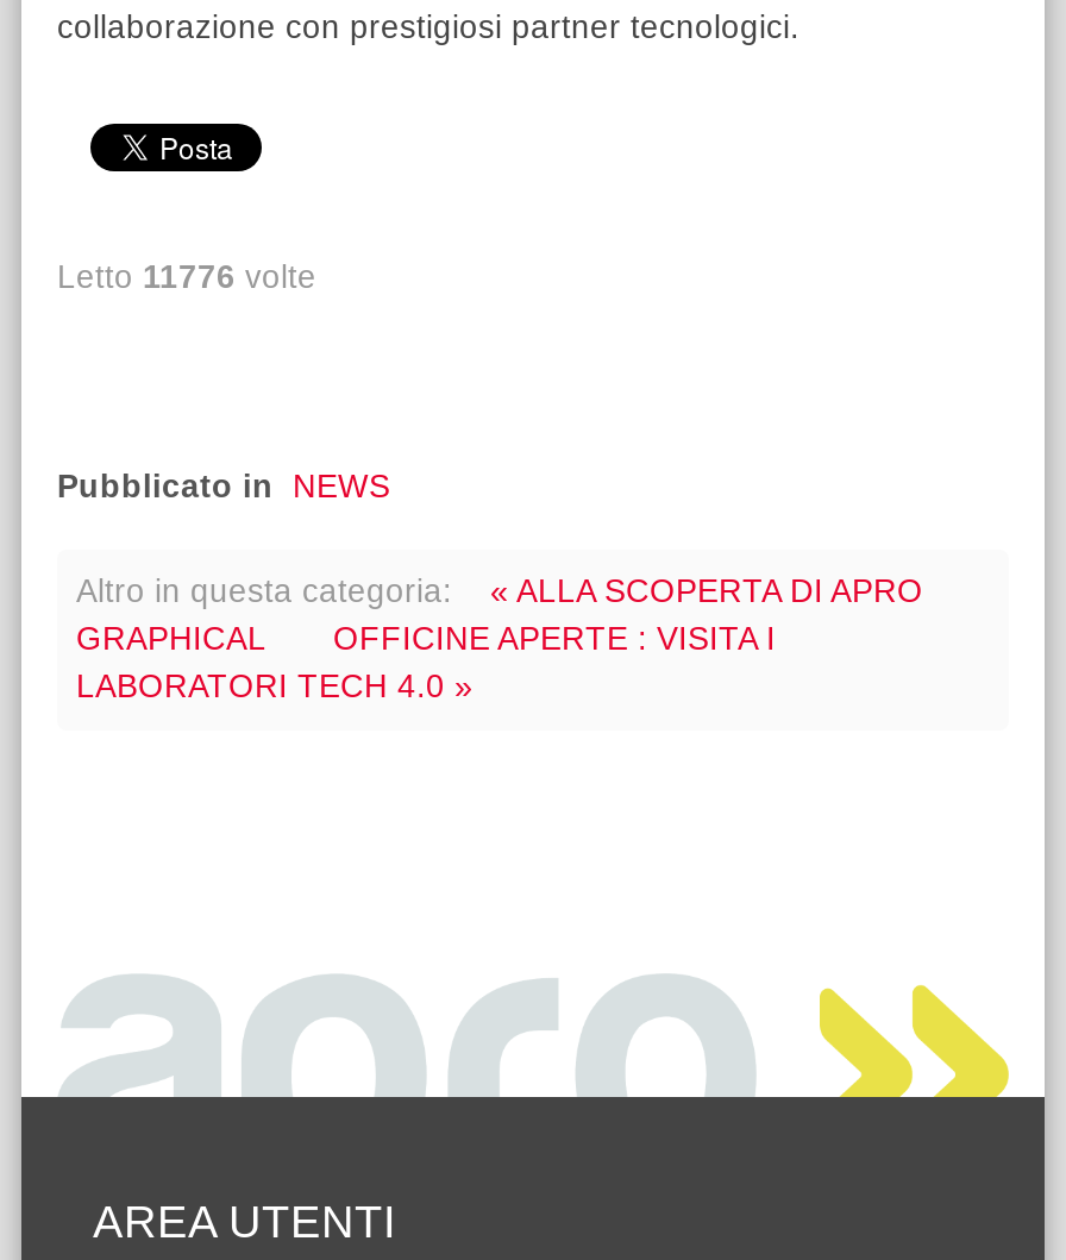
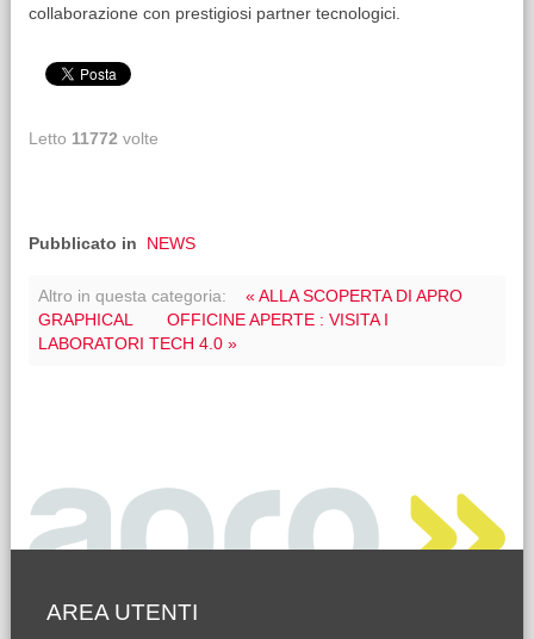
[57,259,316,295] Letto 11776 volte -> [29,130,159,148] Letto 11772 volte

